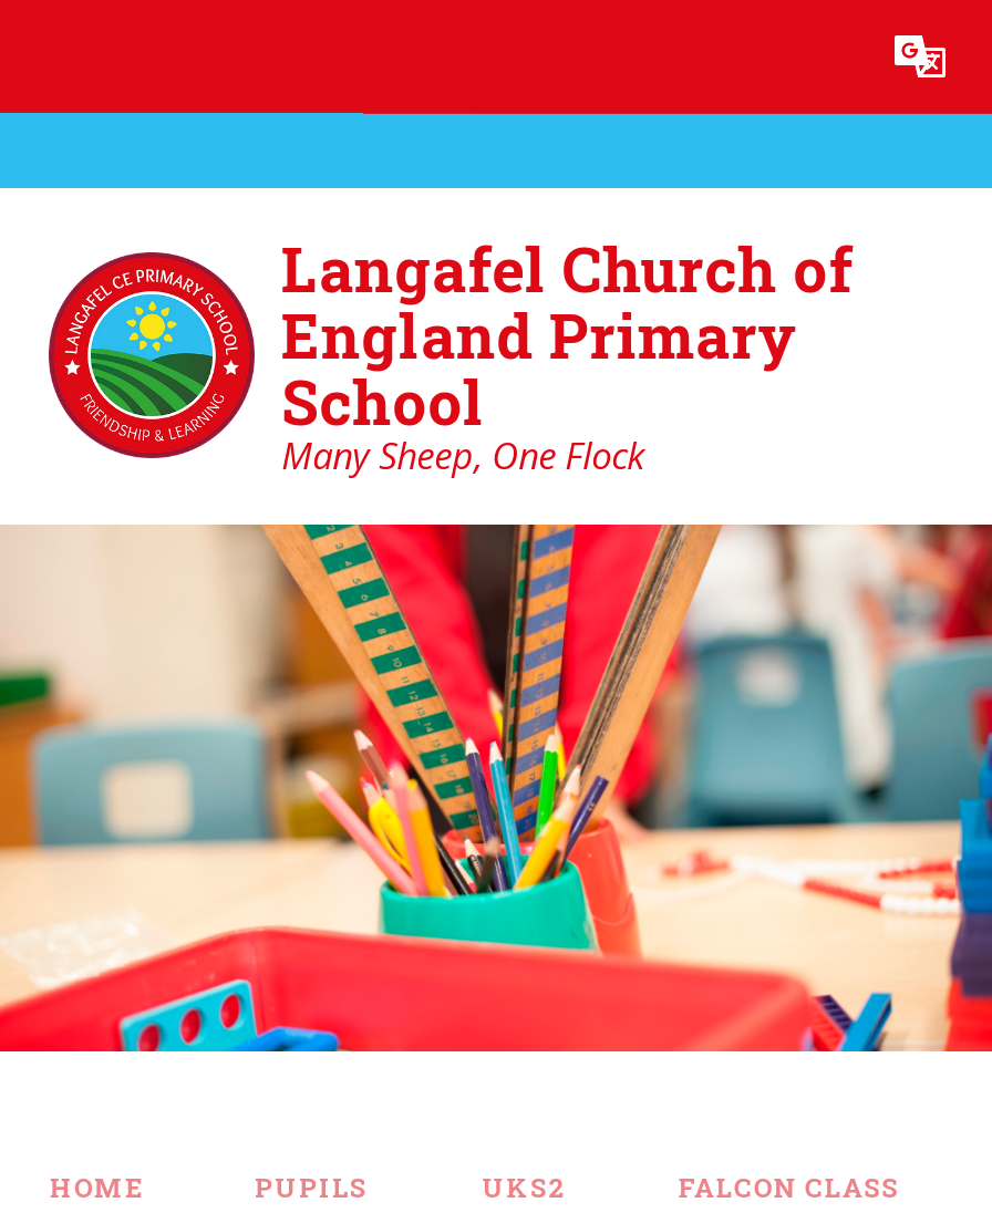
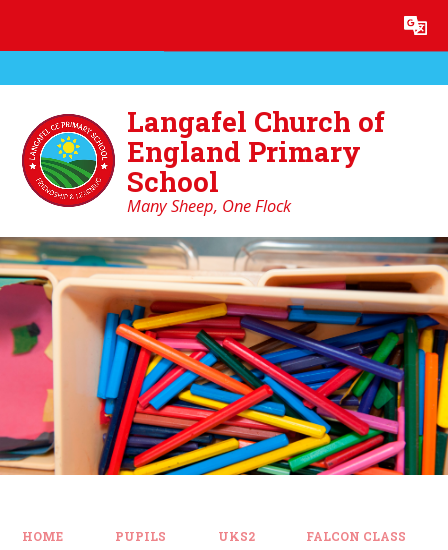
[7,522,985,1054] [image] -> [3,236,445,476] [image]

